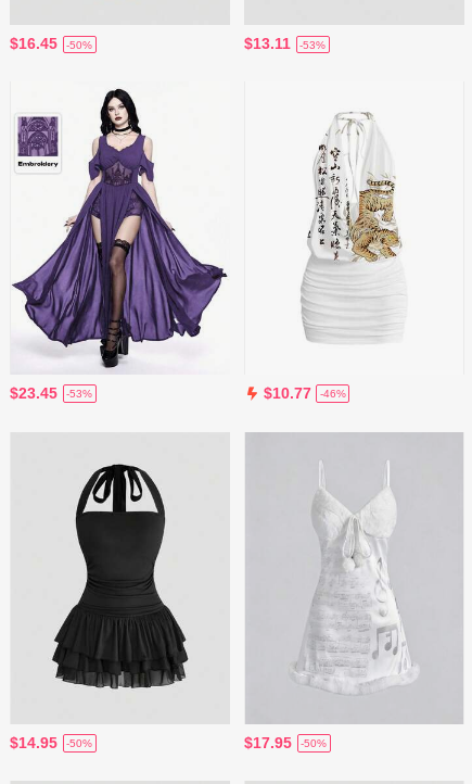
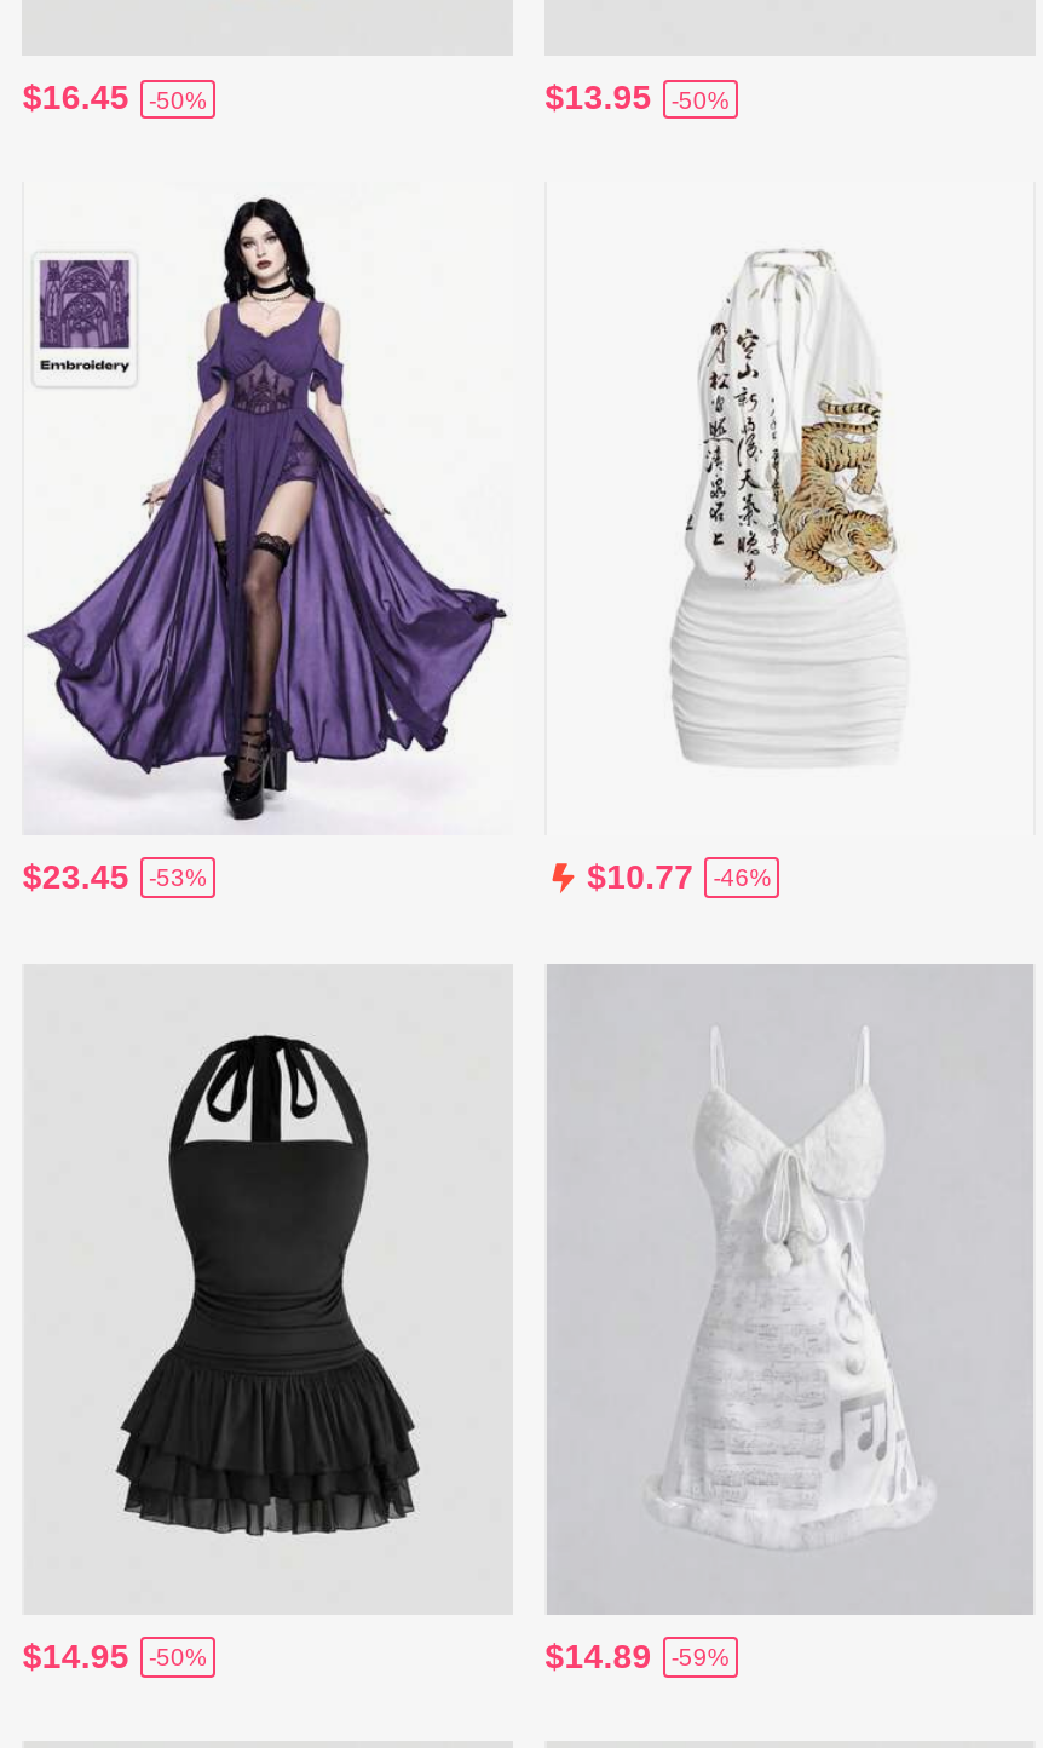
[244,35,291,53] $13.11 -> [545,79,651,117] $13.95
[300,39,326,51] -53% -> [671,86,729,113] -50%
[244,734,292,752] $17.95 -> [545,1637,651,1676] $14.89
[301,738,327,749] -50% -> [671,1644,729,1671] -59%

